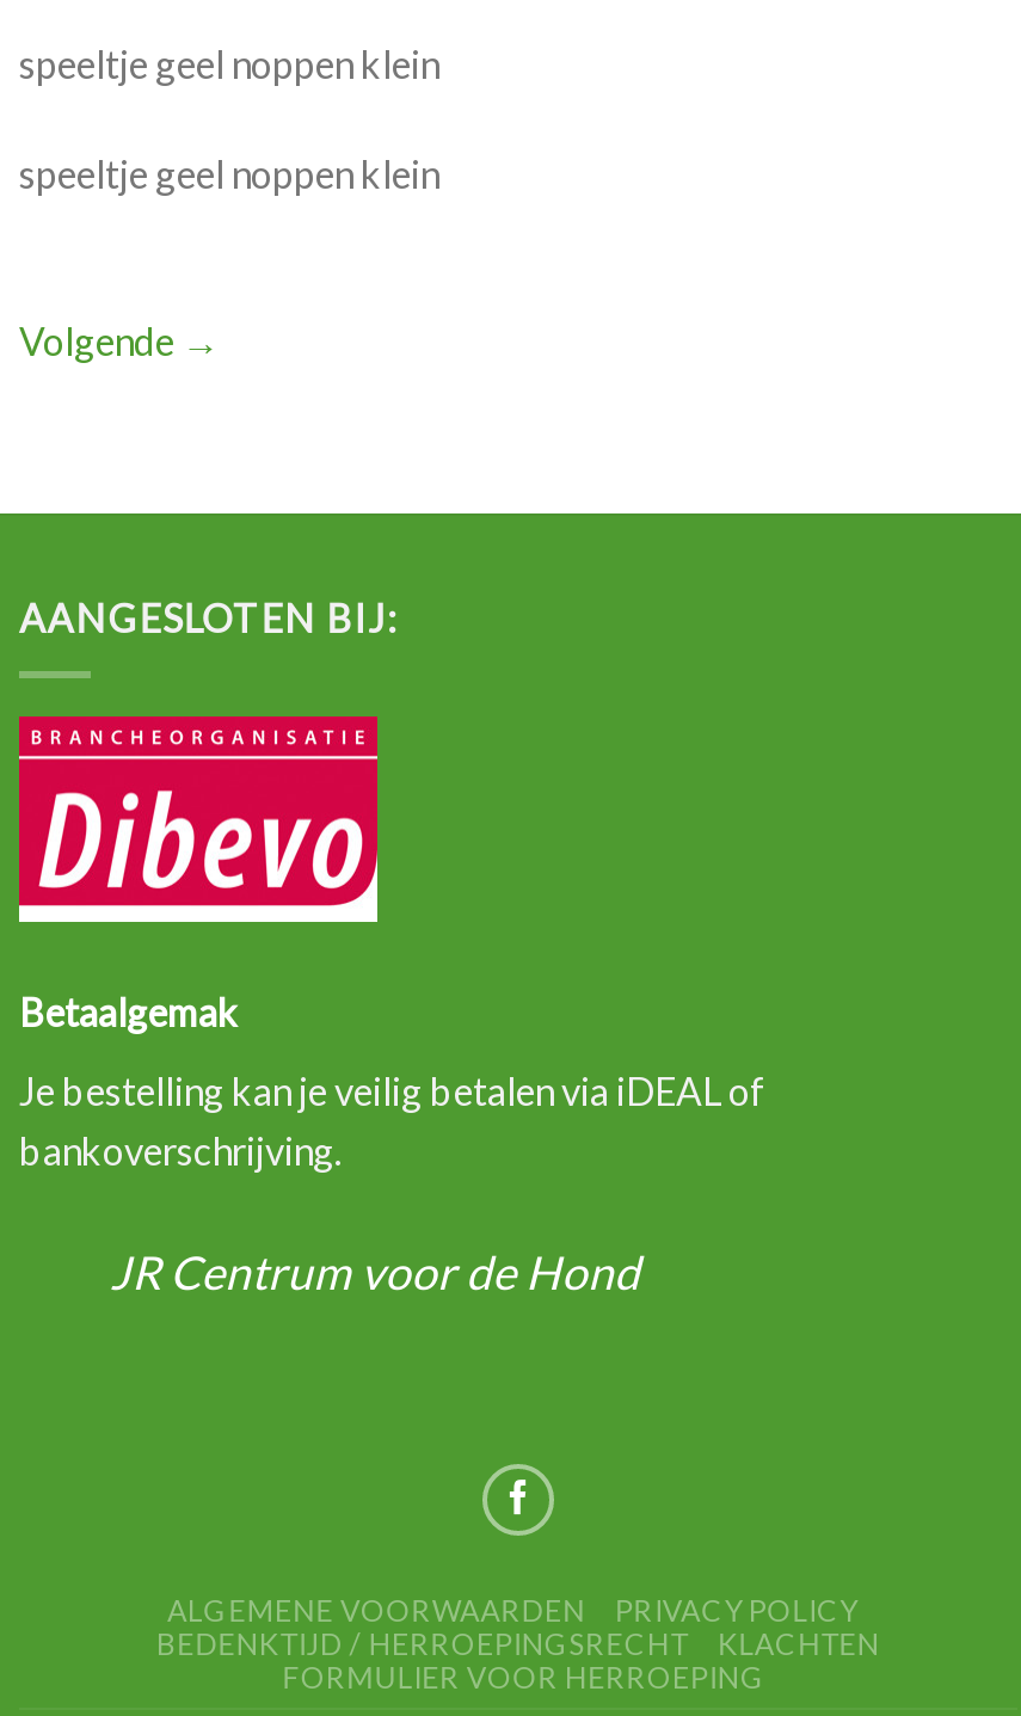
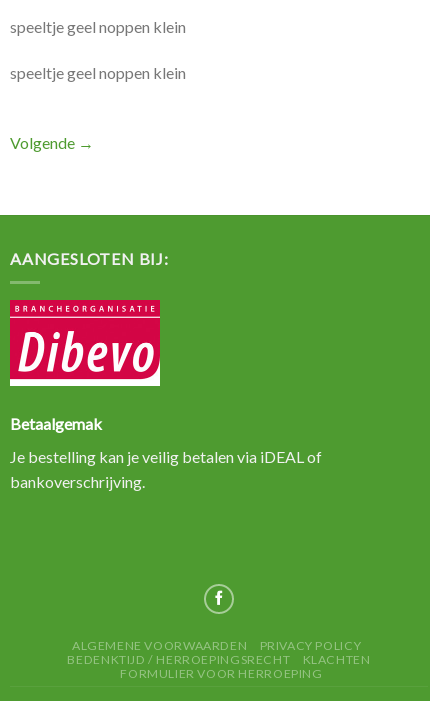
[110,1244,640,1299] JR Centrum voor de Hond -> none

